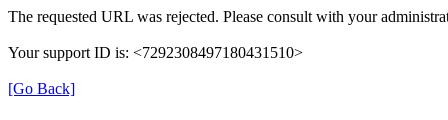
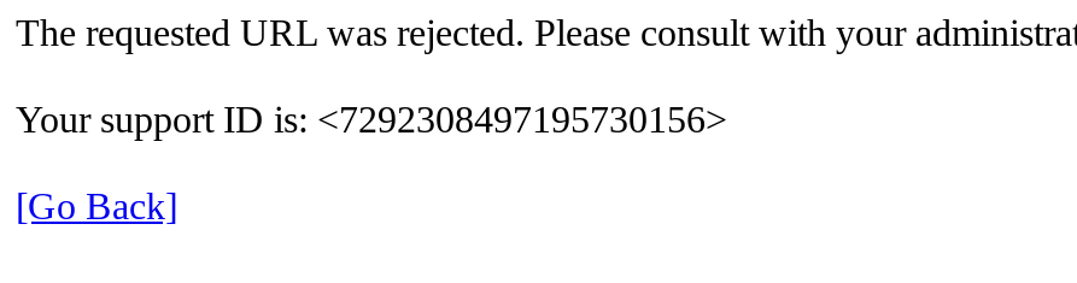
[8,44,303,61] Your support ID is: <7292308497180431510> -> [16,99,727,140] Your support ID is: <7292308497195730156>

